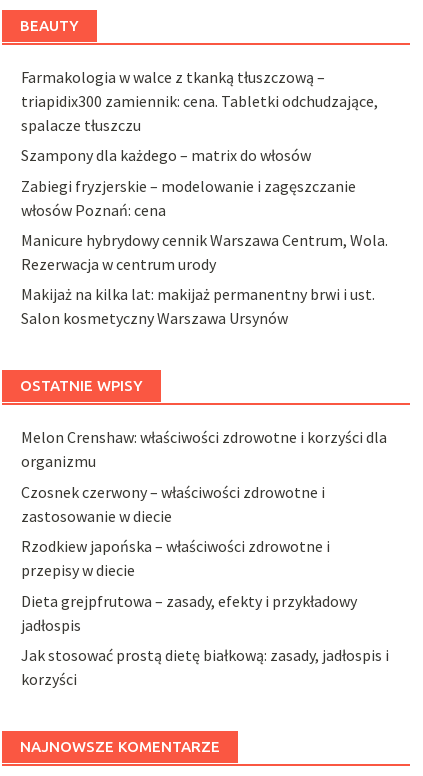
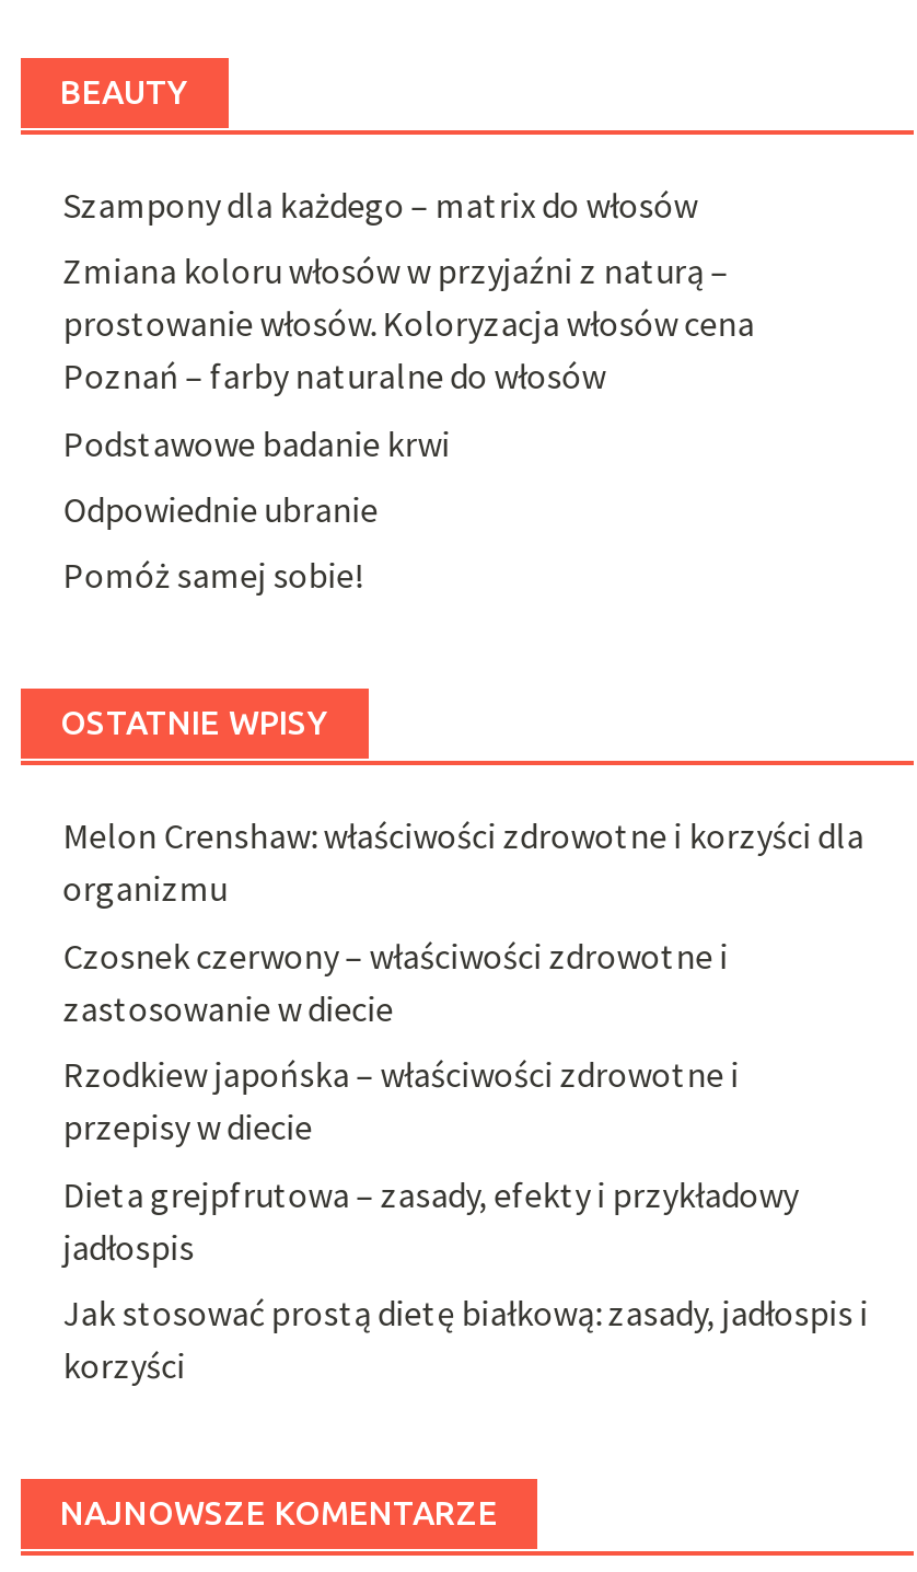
[21,67,378,135] Farmakologia w walce z tkanką tłuszczową – | triapidix300 zamiennik: cena. Tabletki odchudzające, | spalacze tłuszczu -> none
[21,176,388,328] Zabiegi fryzjerskie – modelowanie i zagęszczanie | włosów Poznań: cena | Manicure hybrydowy cennik Warszawa Centrum, Wola. | Rezerwacja w centrum urody | Makijaż na kilka lat: makijaż permanentny brwi i ust. | Salon kosmetyczny Warszawa Ursynów -> [63,249,754,598] Zmiana koloru włosów w przyjaźni z naturą – | prostowanie włosów. Koloryzacja włosów cena | Poznań – farby naturalne do włosów | Podstawowe badanie krwi | Odpowiednie ubranie | Pomóż samej sobie!

